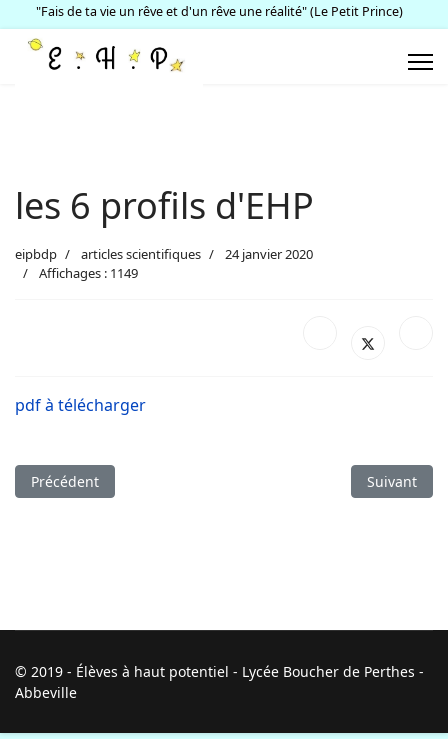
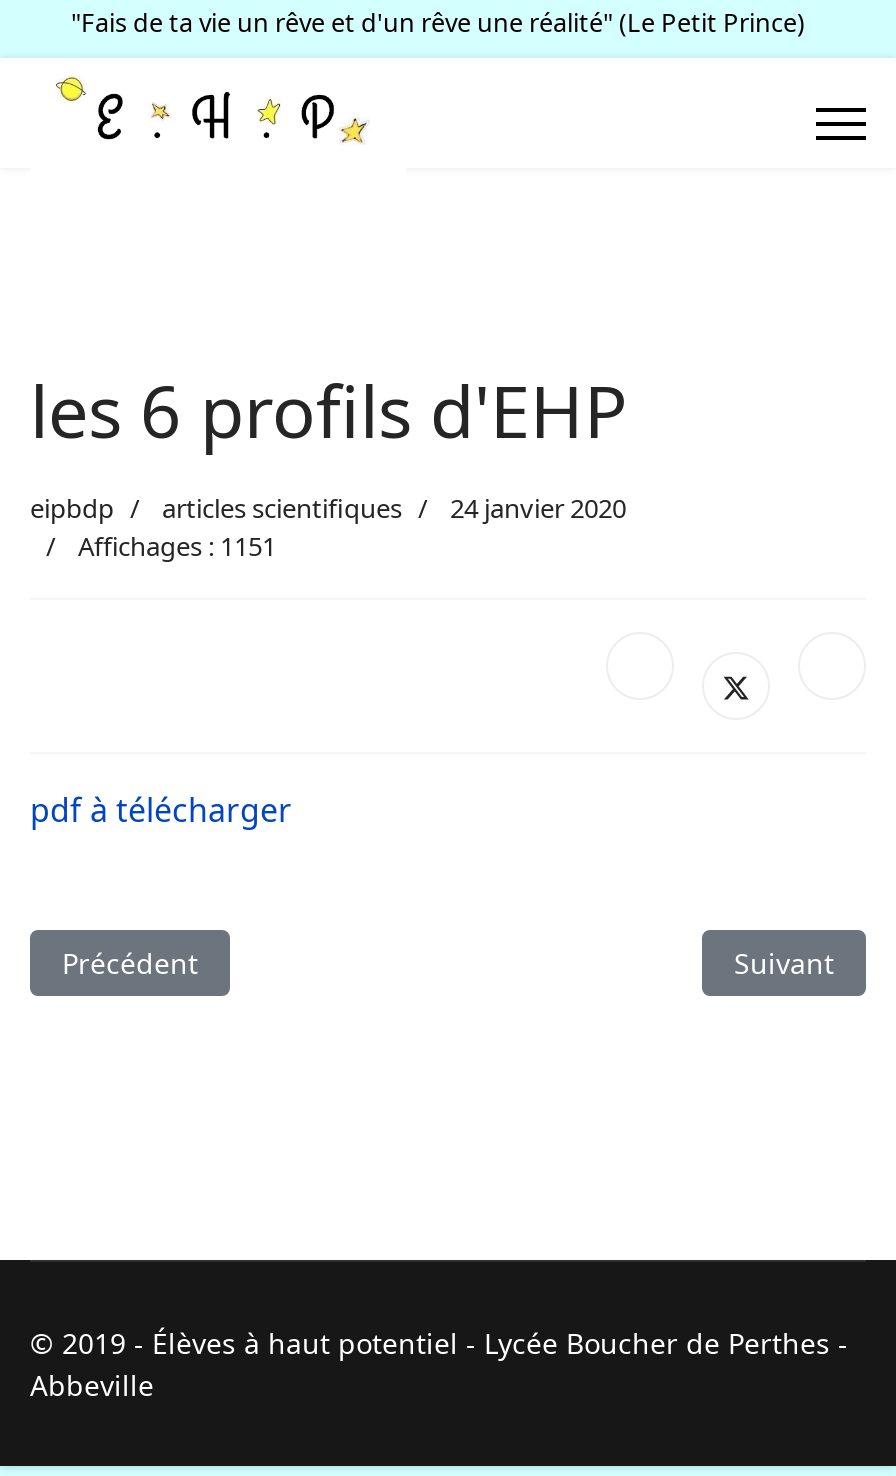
[39,264,138,282] Affichages : 1149 -> [78,528,276,564] Affichages : 1151

